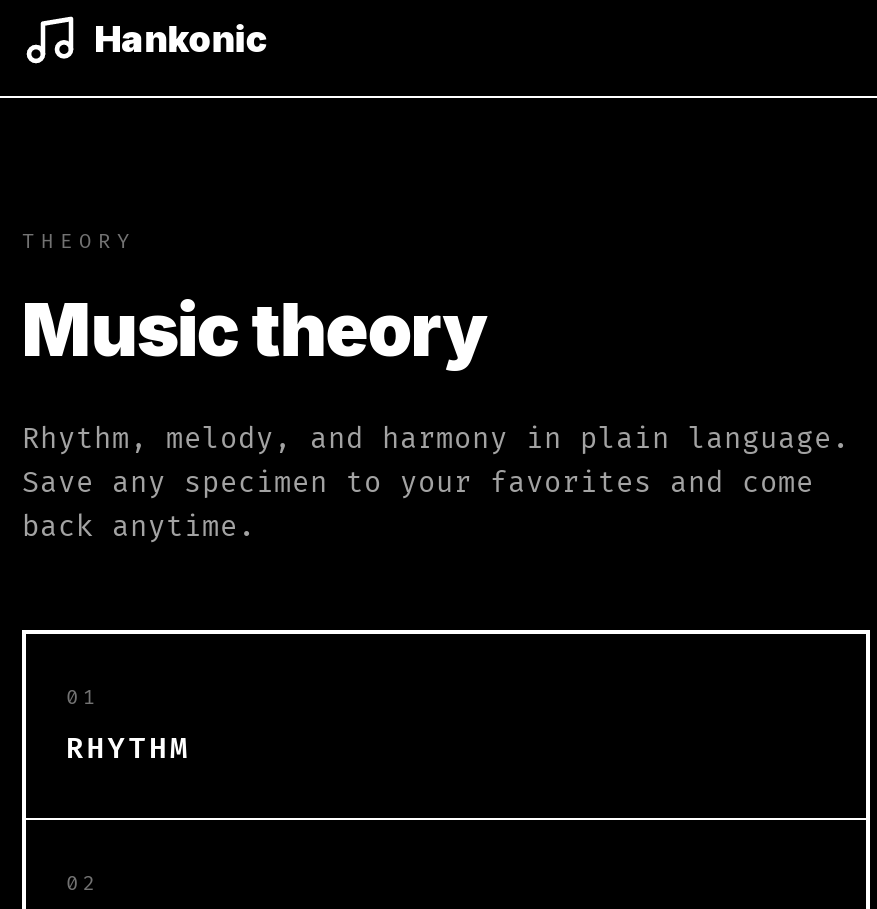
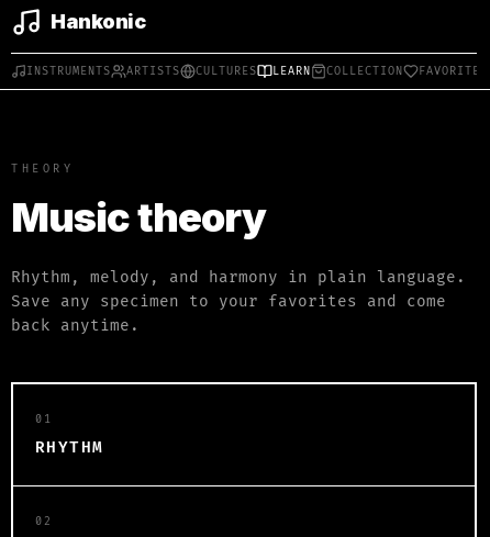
none -> [26,65,488,78] INSTRUMENTS | ARTISTS | CULTURES | LEARN | COLLECTION | FAVORITES

